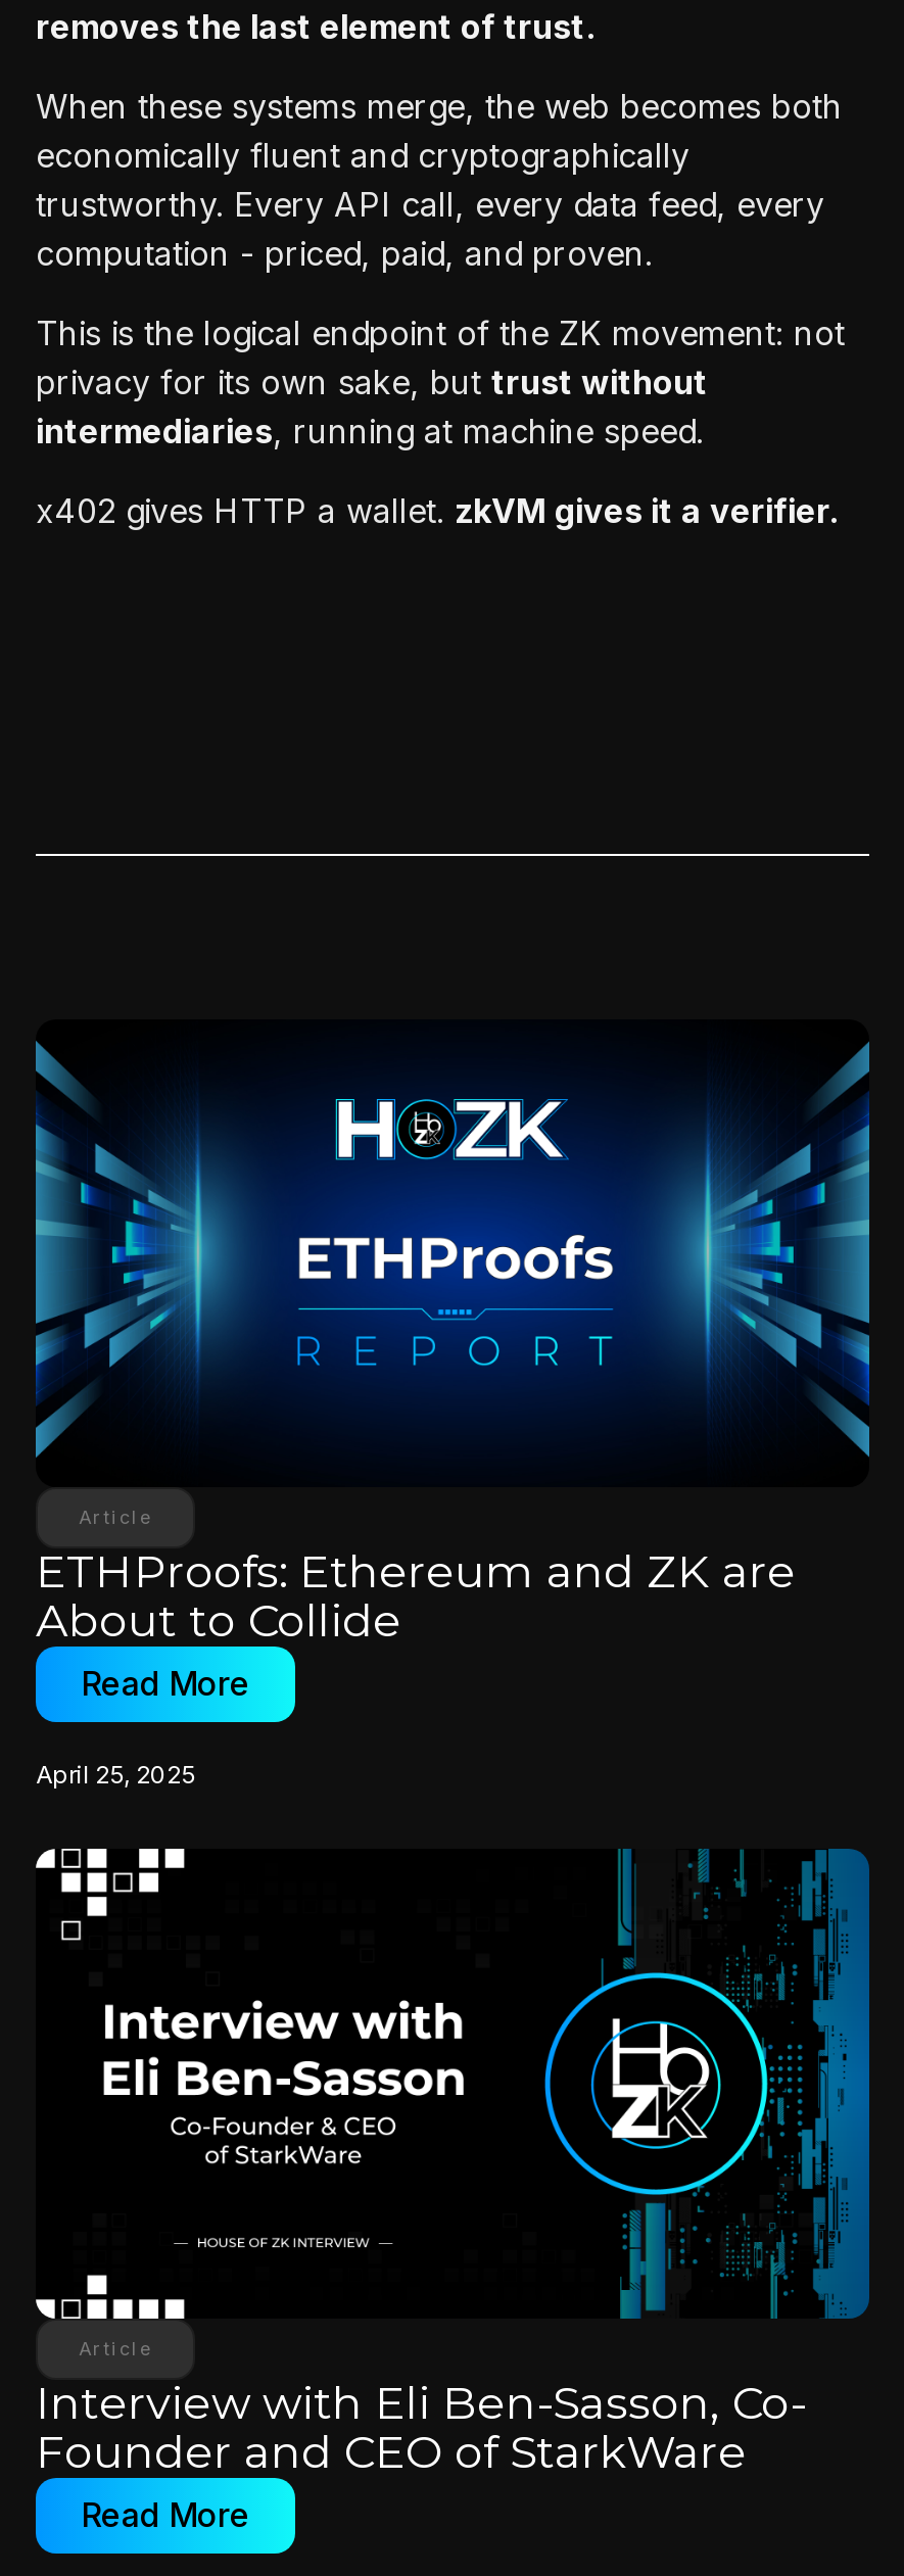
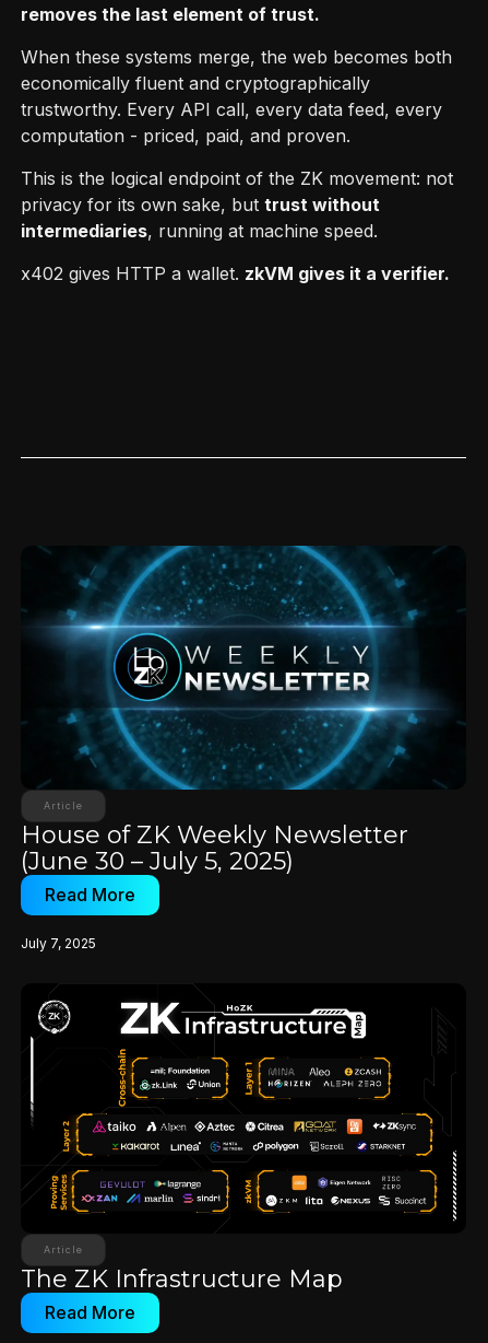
[34,1034,871,1649] [image] | ETHProofs: Ethereum and ZK are | About to Collide -> [21,545,466,876] [image] | House of ZK Weekly Newsletter | (June 30 – July 5, 2025)
[36,1759,195,1790] April 25, 2025 -> [21,935,96,951] July 7, 2025
[34,1847,871,2479] [image] | Interview with Eli Ben-Sasson, Co- | Founder and CEO of StarkWare -> [21,982,466,1294] [image] | The ZK Infrastructure Map

